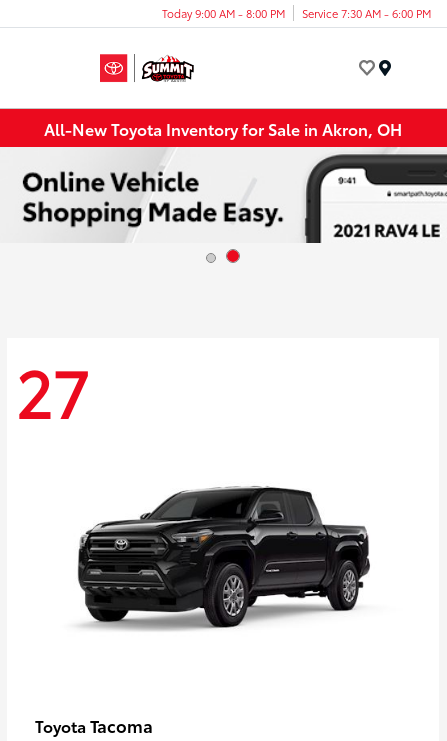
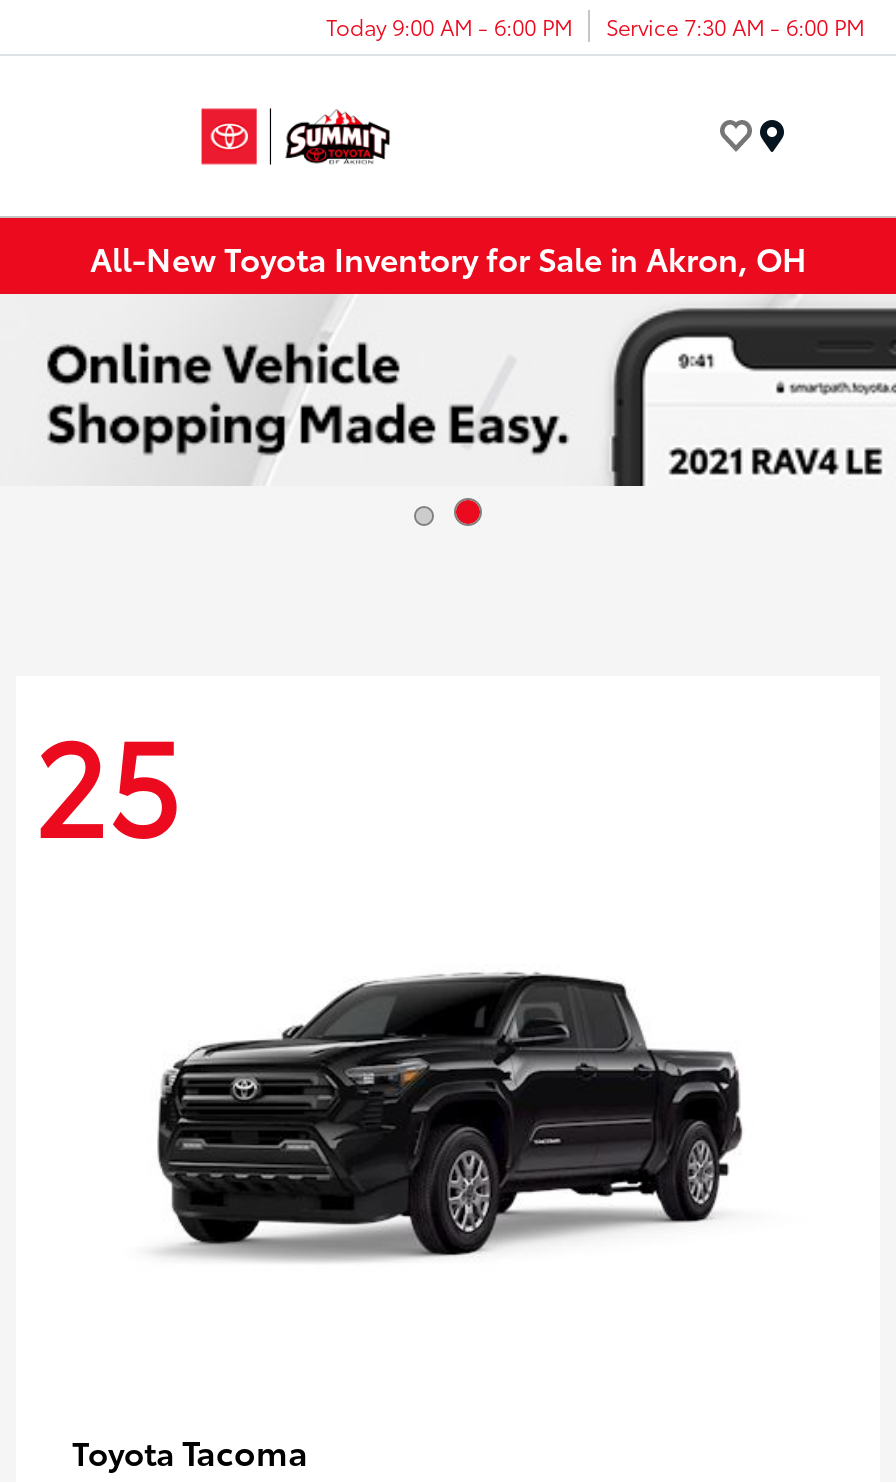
[162,4,431,20] Today 9:00 AM - 8:00 PM Service 7:30 AM - 6:00 PM -> [326,9,864,41] Today 9:00 AM - 6:00 PM Service 7:30 AM - 6:00 PM
[15,344,89,436] 27 -> [32,688,180,872] 25

